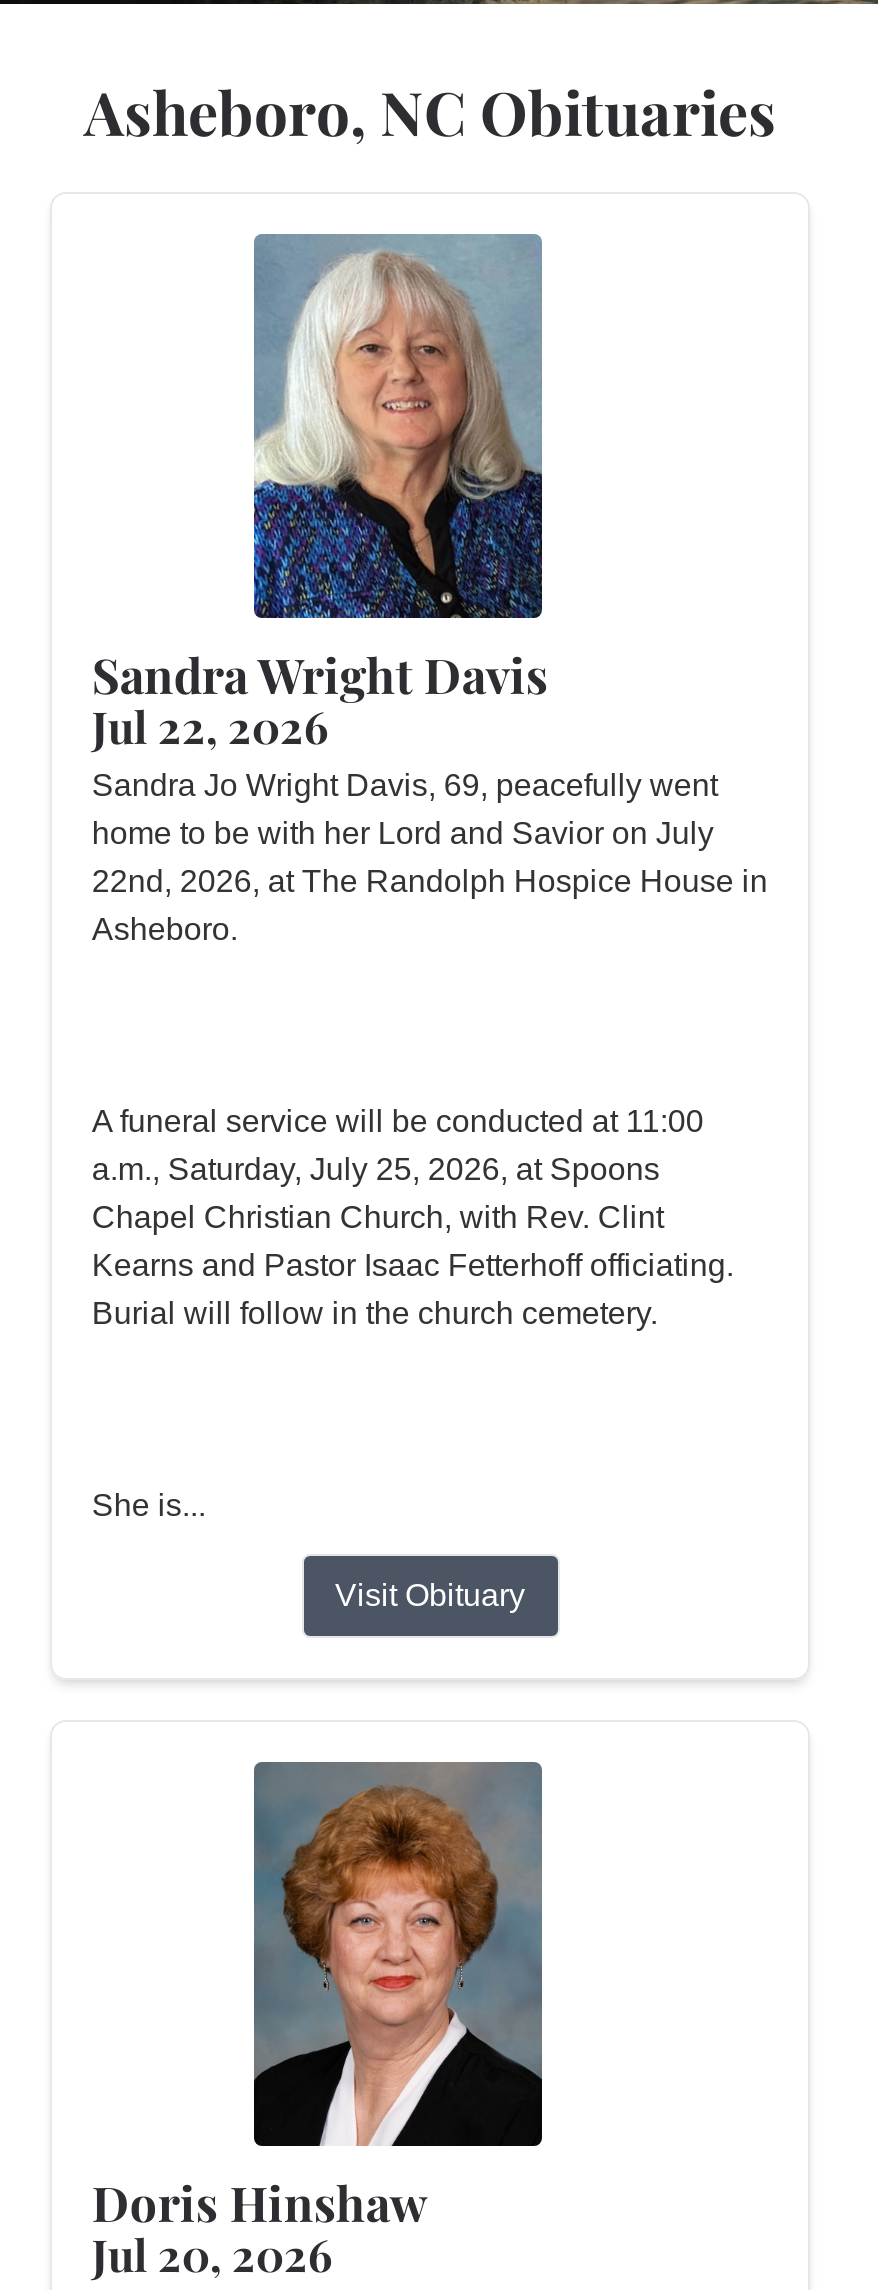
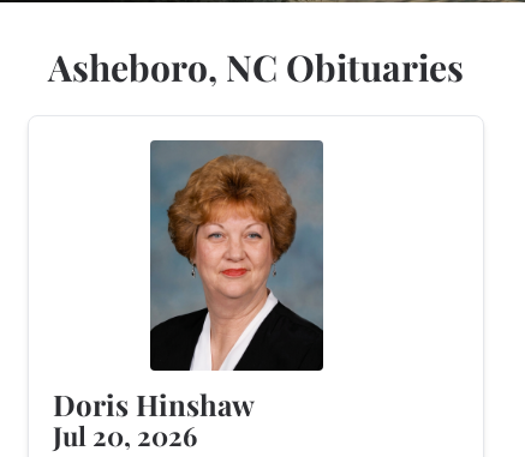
[92,234,768,945] [image] | Sandra Wright Davis | Jul 22, 2026 | Sandra Jo Wright Davis, 69, peacefully went | home to be with her Lord and Savior on July | 22nd, 2026, at The Randolph Hospice House in | Asheboro. -> none
[92,1103,734,1329] A funeral service will be conducted at 11:00 | a.m., Saturday, July 25, 2026, at Spoons | Chapel Christian Church, with Rev. Clint | Kearns and Pastor Isaac Fetterhoff officiating. | Burial will follow in the church cemetery. -> none
[92,1487,525,1611] She is... | Visit Obituary -> none

